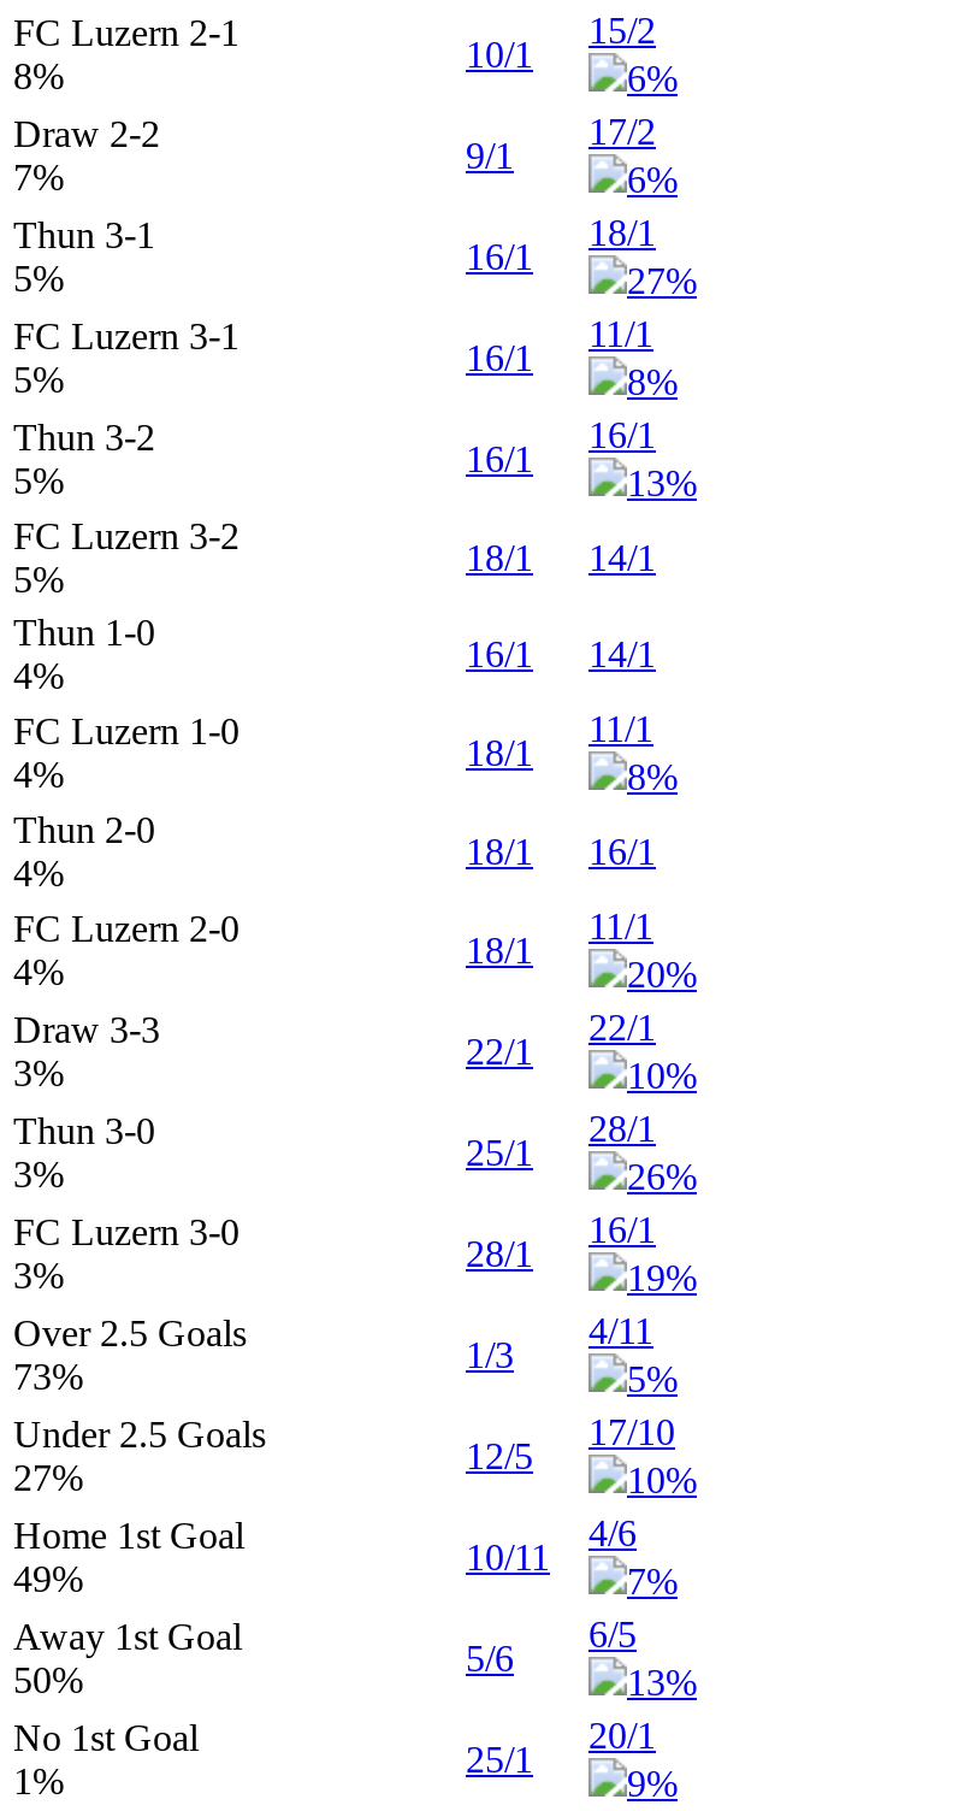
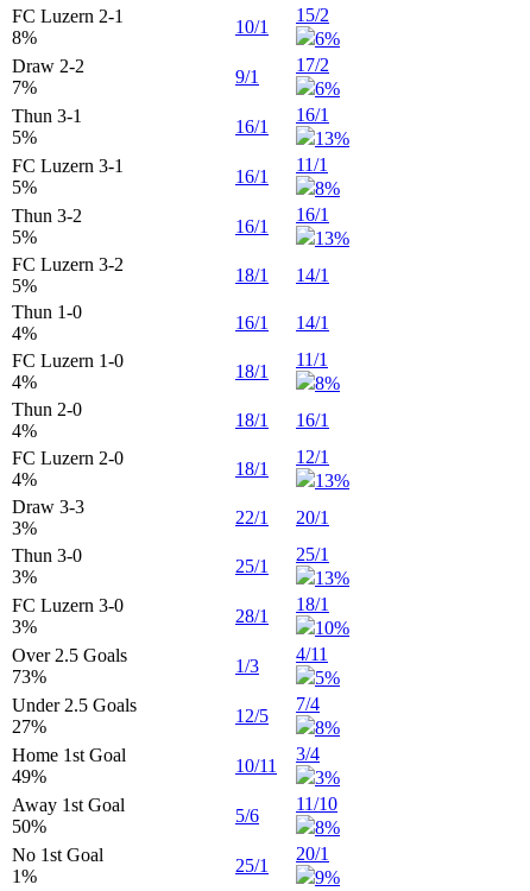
[588,212,656,253] 18/1 -> [296,104,329,125] 16/1
[627,260,697,301] 27% -> [315,128,349,148] 13%
[588,905,653,946] 11/1 -> [296,447,329,467] 12/1
[627,953,697,994] 20% -> [315,470,349,491] 13%
[588,1006,697,1096] 22/1 | 10% -> [296,507,329,527] 20/1
[588,1108,656,1148] 28/1 -> [296,544,329,564] 25/1
[627,1156,697,1197] 26% -> [315,568,349,588] 13%
[588,1209,656,1250] 16/1 -> [296,594,329,614] 18/1
[627,1257,697,1298] 19% -> [315,618,349,638] 10%
[588,1411,675,1452] 17/10 -> [296,694,320,714] 7/4
[627,1459,697,1500] 10% -> [315,717,340,738] 8%
[588,1512,637,1553] 4/6 -> [296,744,320,764] 3/4
[627,1560,678,1601] 7% -> [315,767,340,788] 3%
[588,1613,637,1654] 6/5 -> [296,793,337,814] 11/10
[627,1661,697,1702] 13% -> [315,817,340,837] 8%

